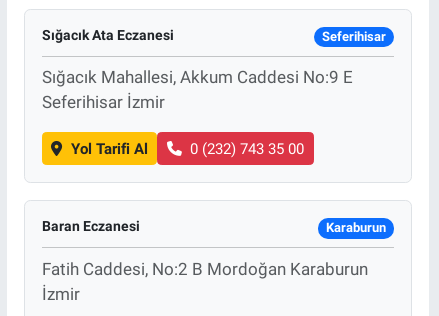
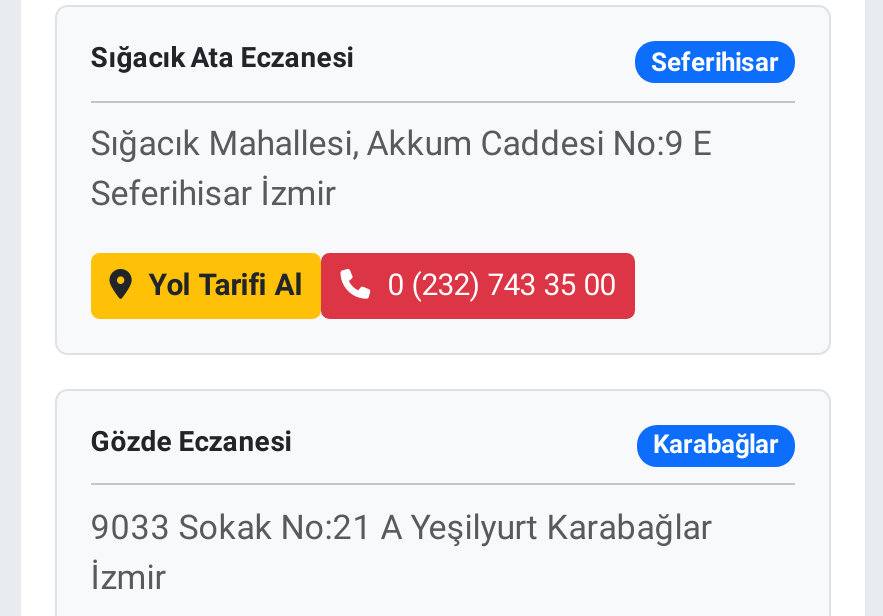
[42,218,386,235] Baran Eczanesi | Karaburun -> [91,425,779,460] Gözde Eczanesi | Karabağlar
[42,259,368,279] Fatih Caddesi, No:2 B Mordoğan Karaburun -> [91,507,713,547] 9033 Sokak No:21 A Yeşilyurt Karabağlar

